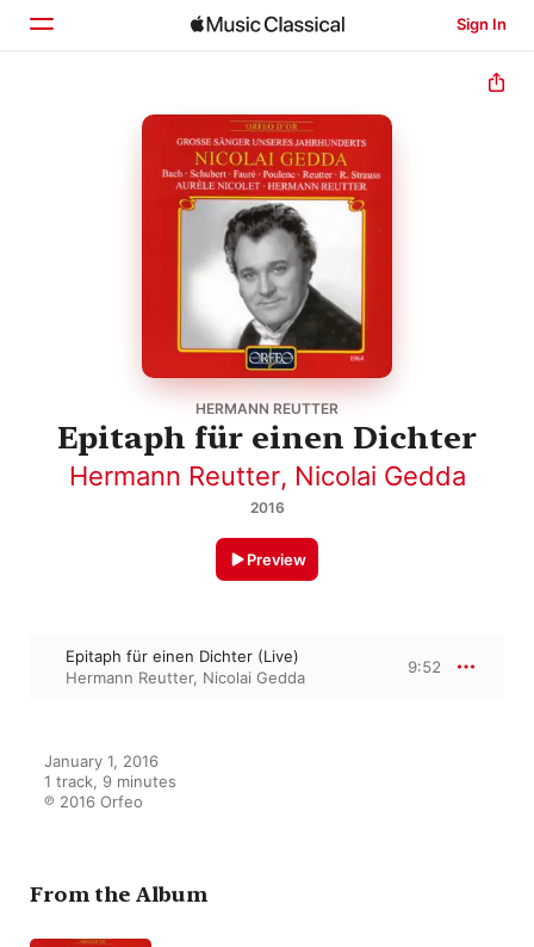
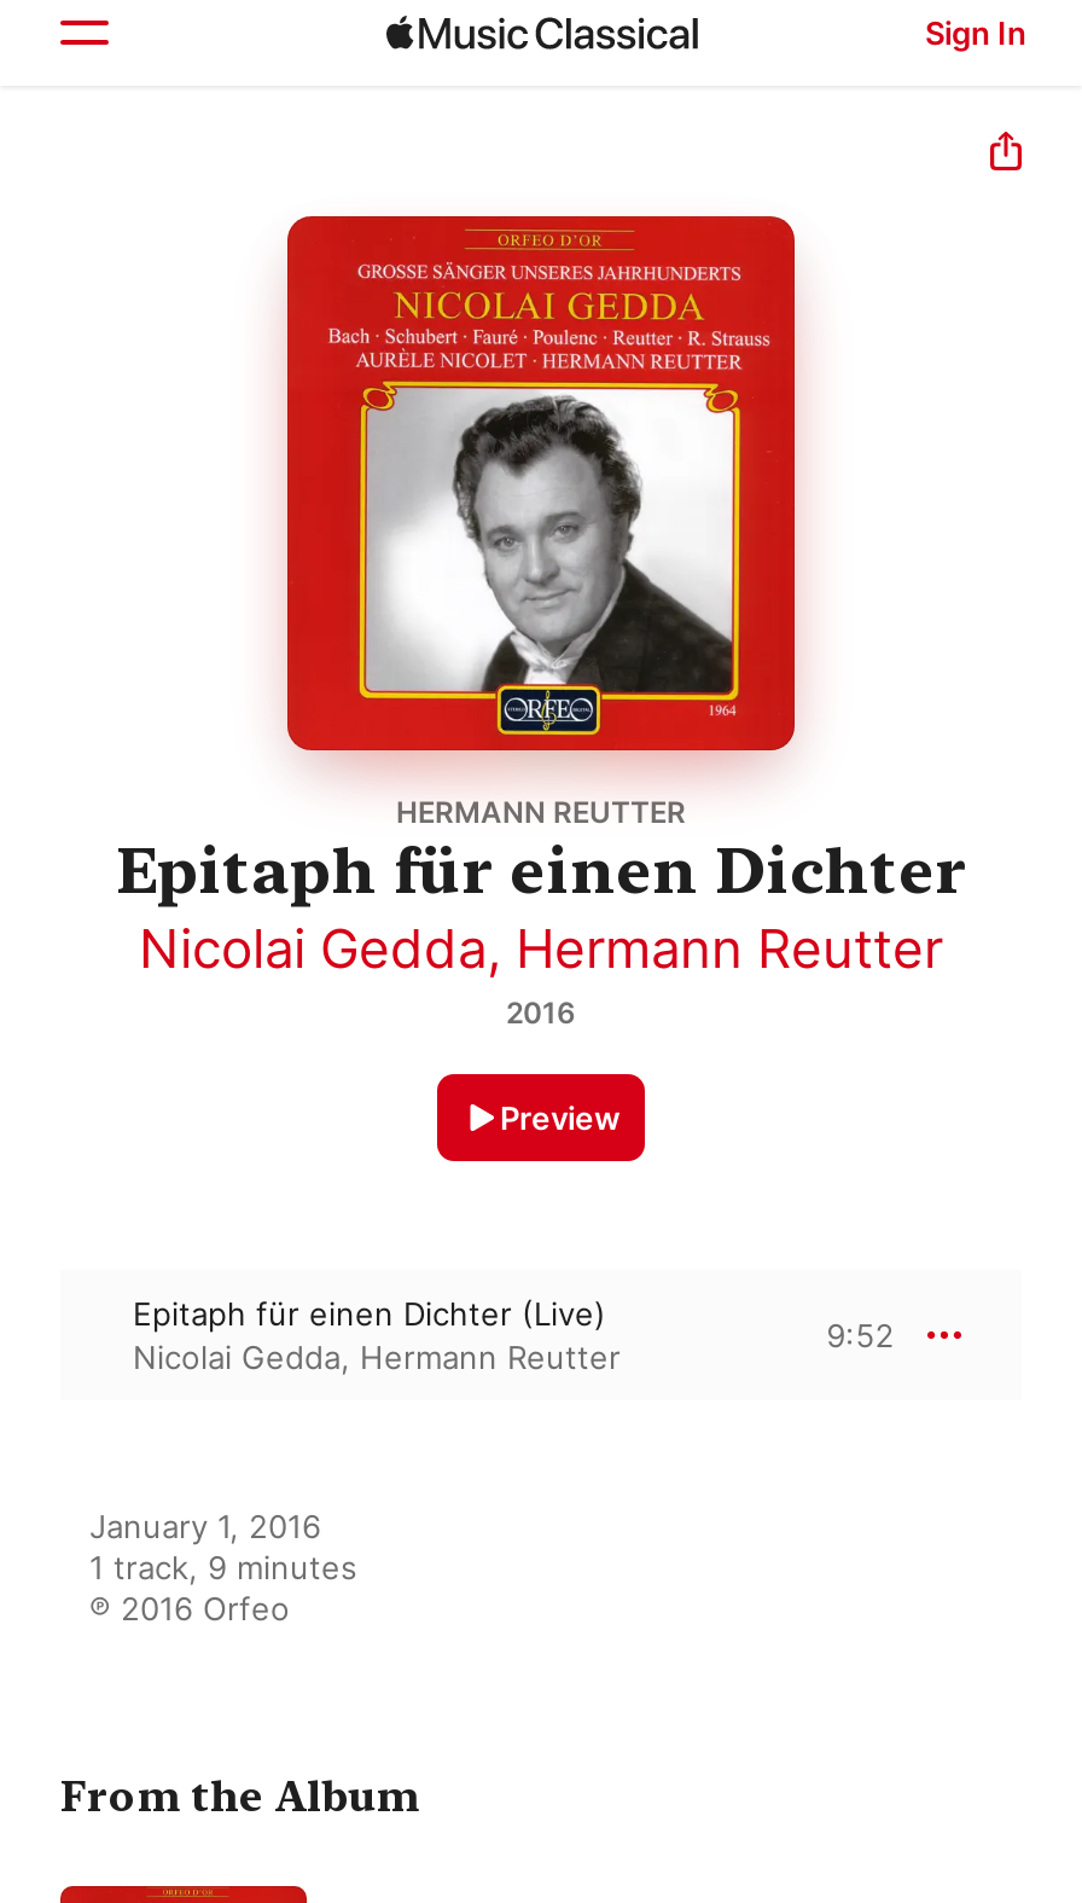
[69,460,465,491] Hermann Reutter, Nicolai Gedda -> [139,916,943,979] Nicolai Gedda, Hermann Reutter
[66,668,305,687] Hermann Reutter, Nicolai Gedda -> [133,1337,621,1375] Nicolai Gedda, Hermann Reutter

